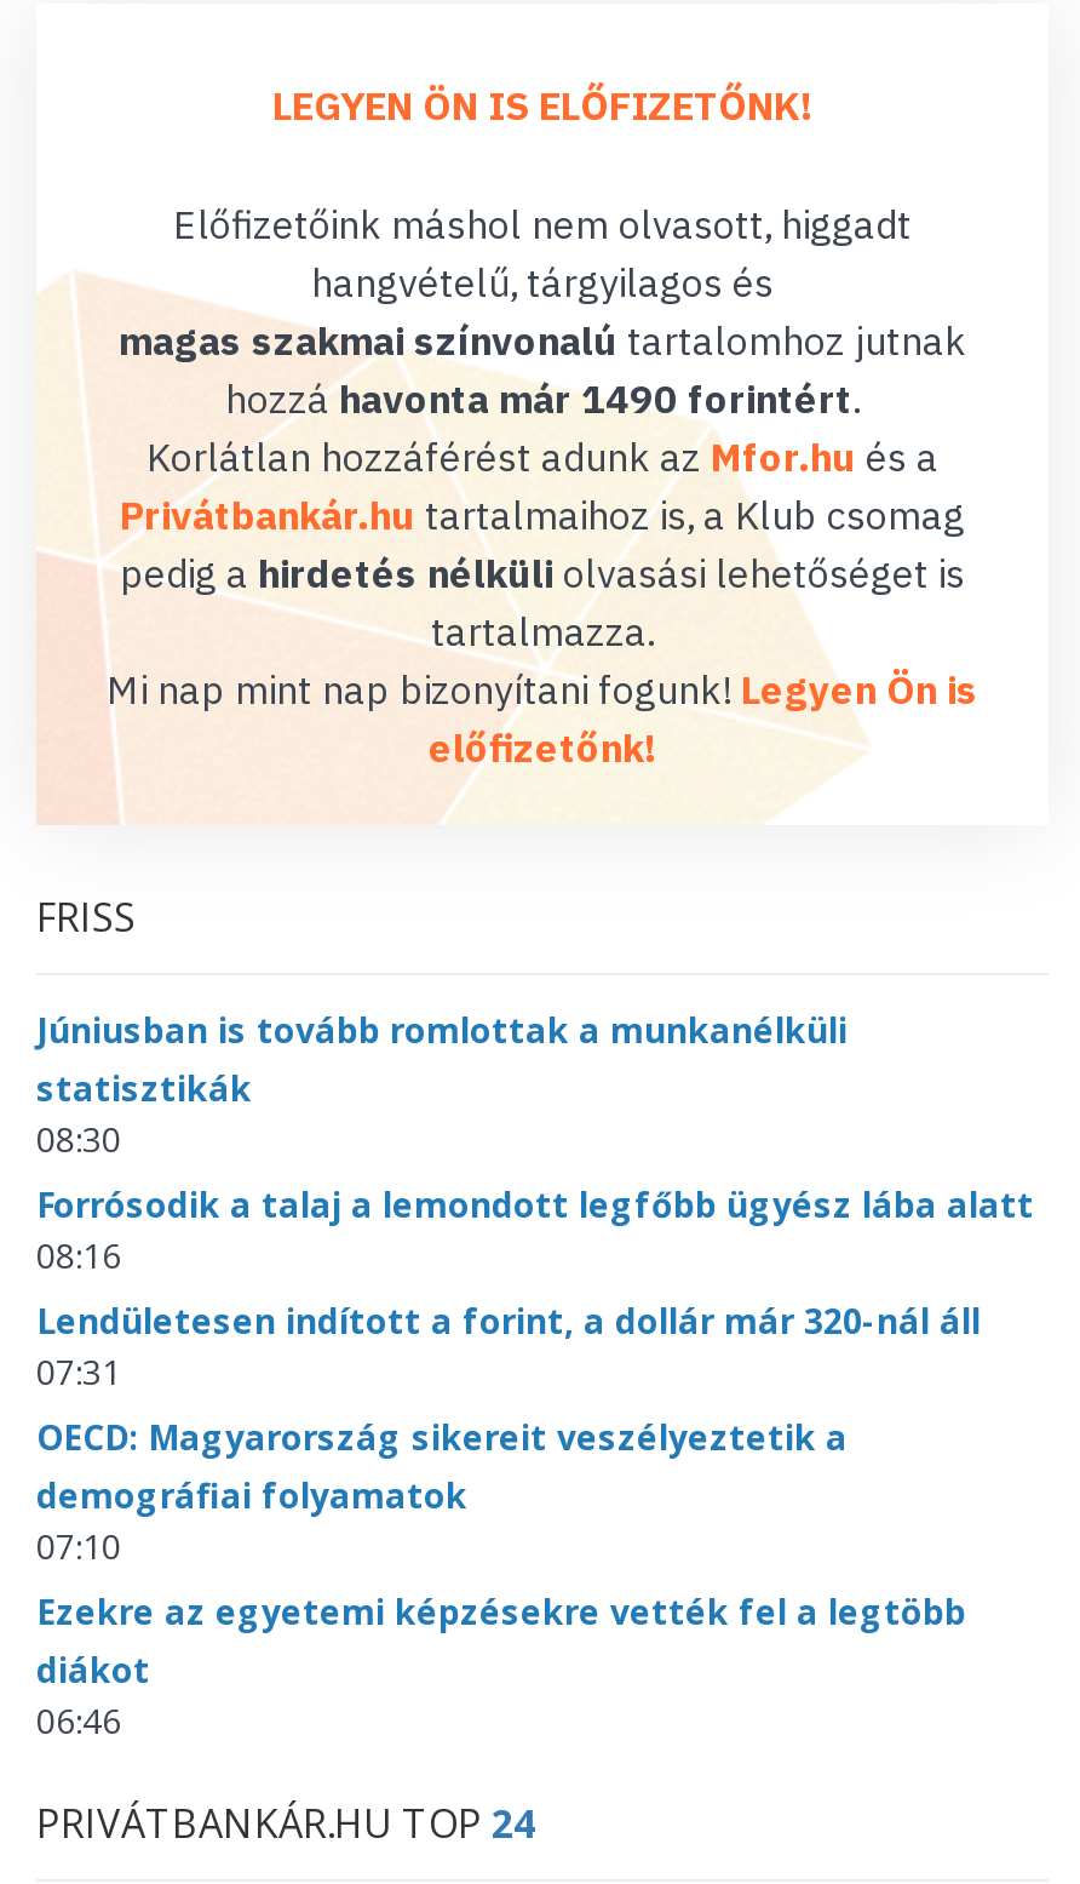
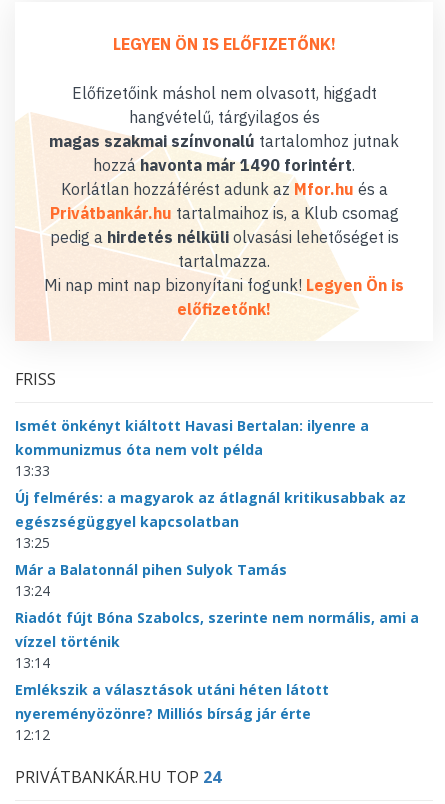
[36,1007,1034,1743] Júniusban is tovább romlottak a munkanélküli | statisztikák | 08:30 | Forrósodik a talaj a lemondott legfőbb ügyész lába alatt | 08:16 | Lendületesen indított a forint, a dollár már 320-nál áll | 07:31 | OECD: Magyarország sikereit veszélyeztetik a | demográfiai folyamatok | 07:10 | Ezekre az egyetemi képzésekre vették fel a legtöbb | diákot | 06:46 -> [15,416,419,744] Ismét önkényt kiáltott Havasi Bertalan: ilyenre a | kommunizmus óta nem volt példa | 13:33 | Új felmérés: a magyarok az átlagnál kritikusabbak az | egészségüggyel kapcsolatban | 13:25 | Már a Balatonnál pihen Sulyok Tamás | 13:24 | Riadót fújt Bóna Szabolcs, szerinte nem normális, ami a | vízzel történik | 13:14 | Emlékszik a választások utáni héten látott | nyereményözönre? Milliós bírság jár érte | 12:12

